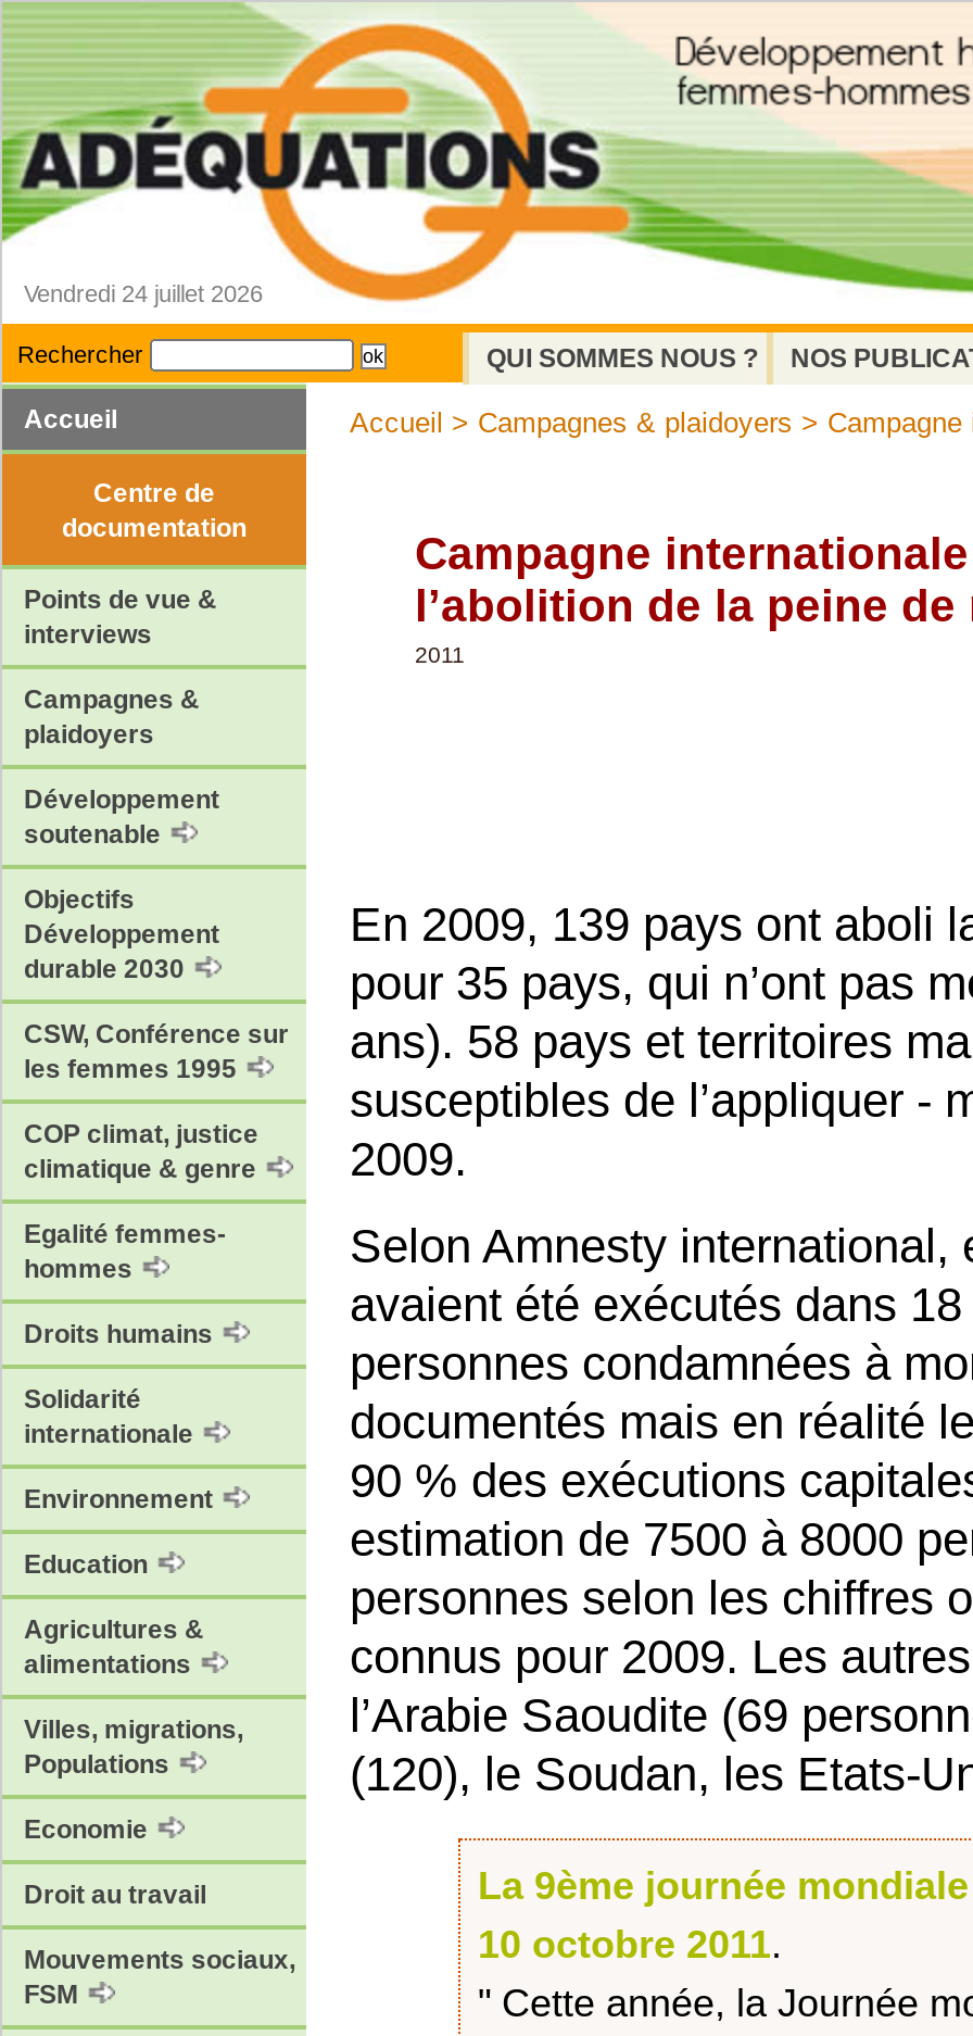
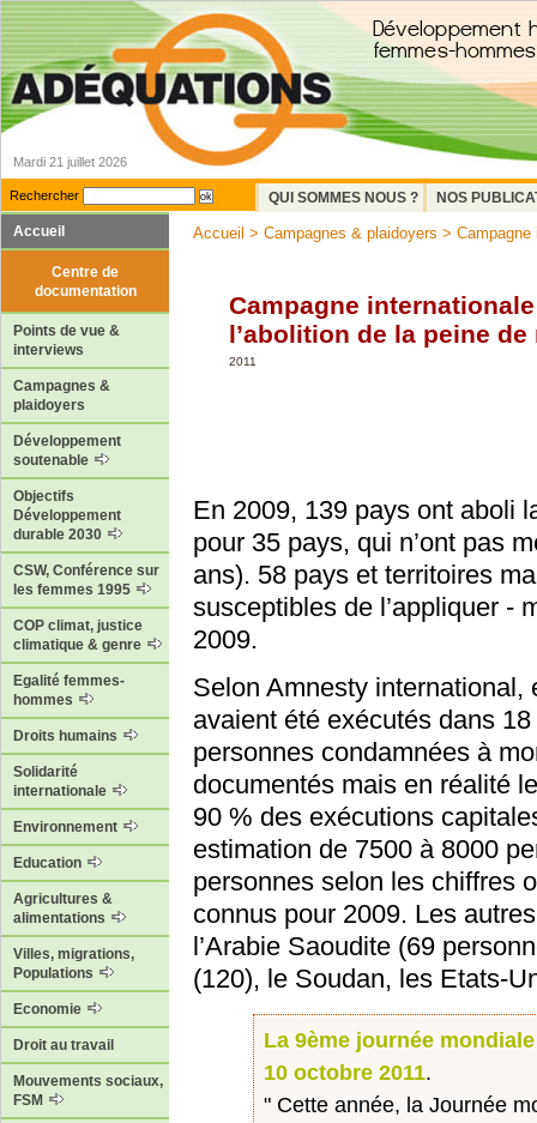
[24,280,263,306] Vendredi 24 juillet 2026 -> [13,155,127,169] Mardi 21 juillet 2026

